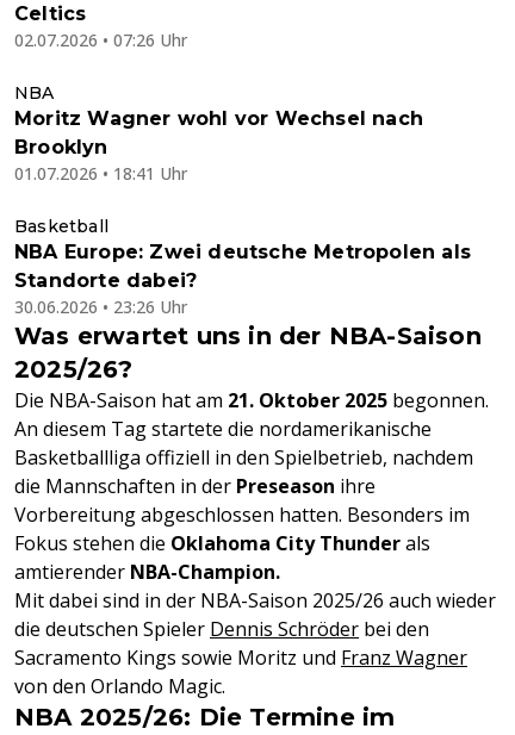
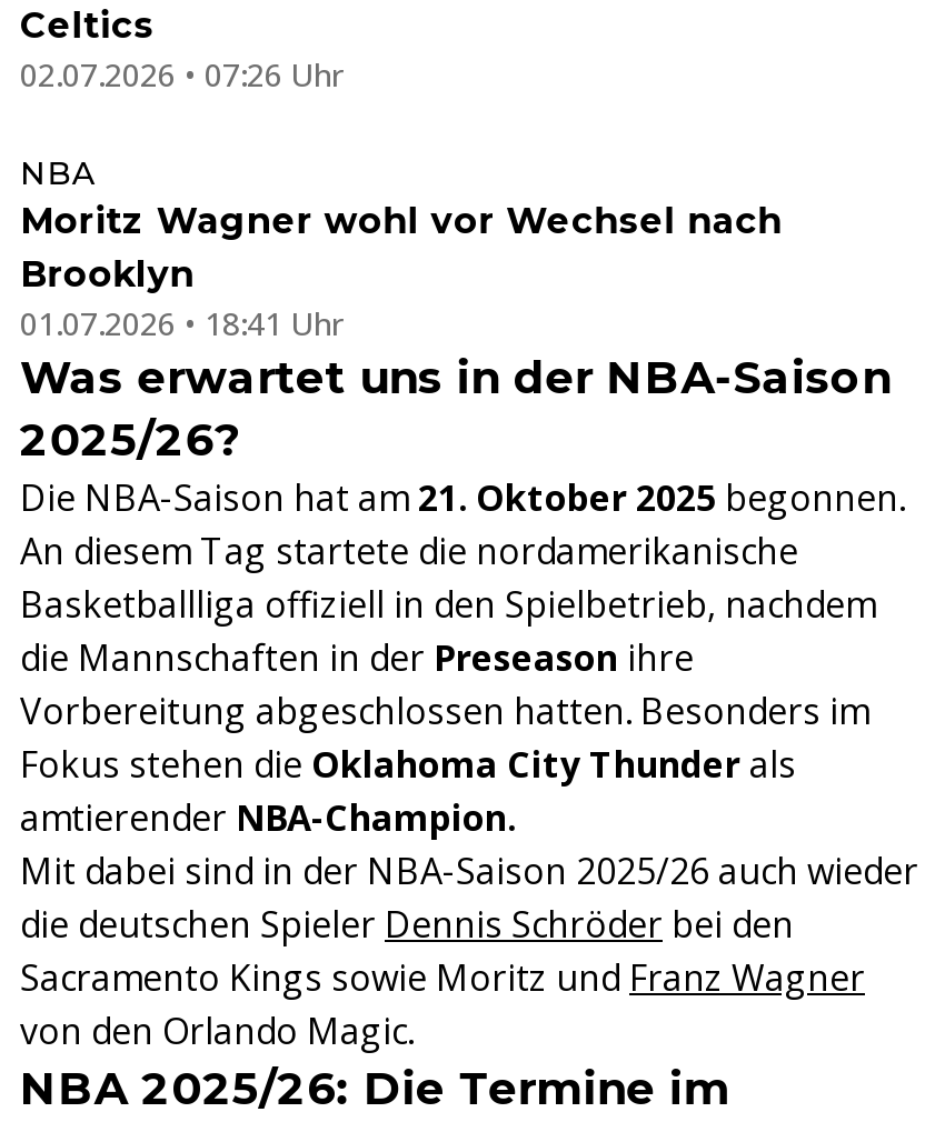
[14,216,471,318] Basketball | NBA Europe: Zwei deutsche Metropolen als | Standorte dabei? | 30.06.2026 • 23:26 Uhr -> none

